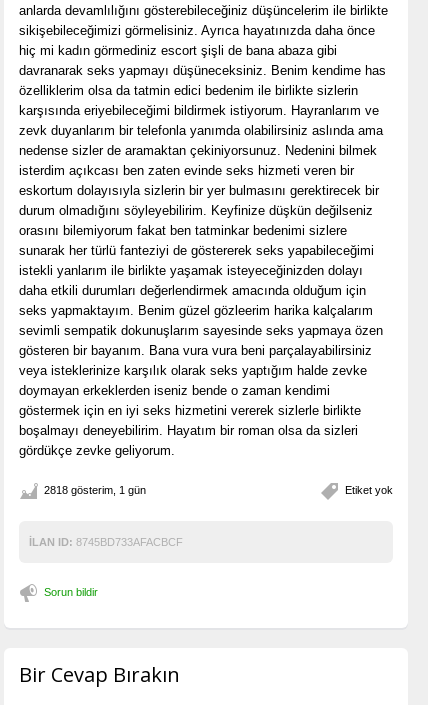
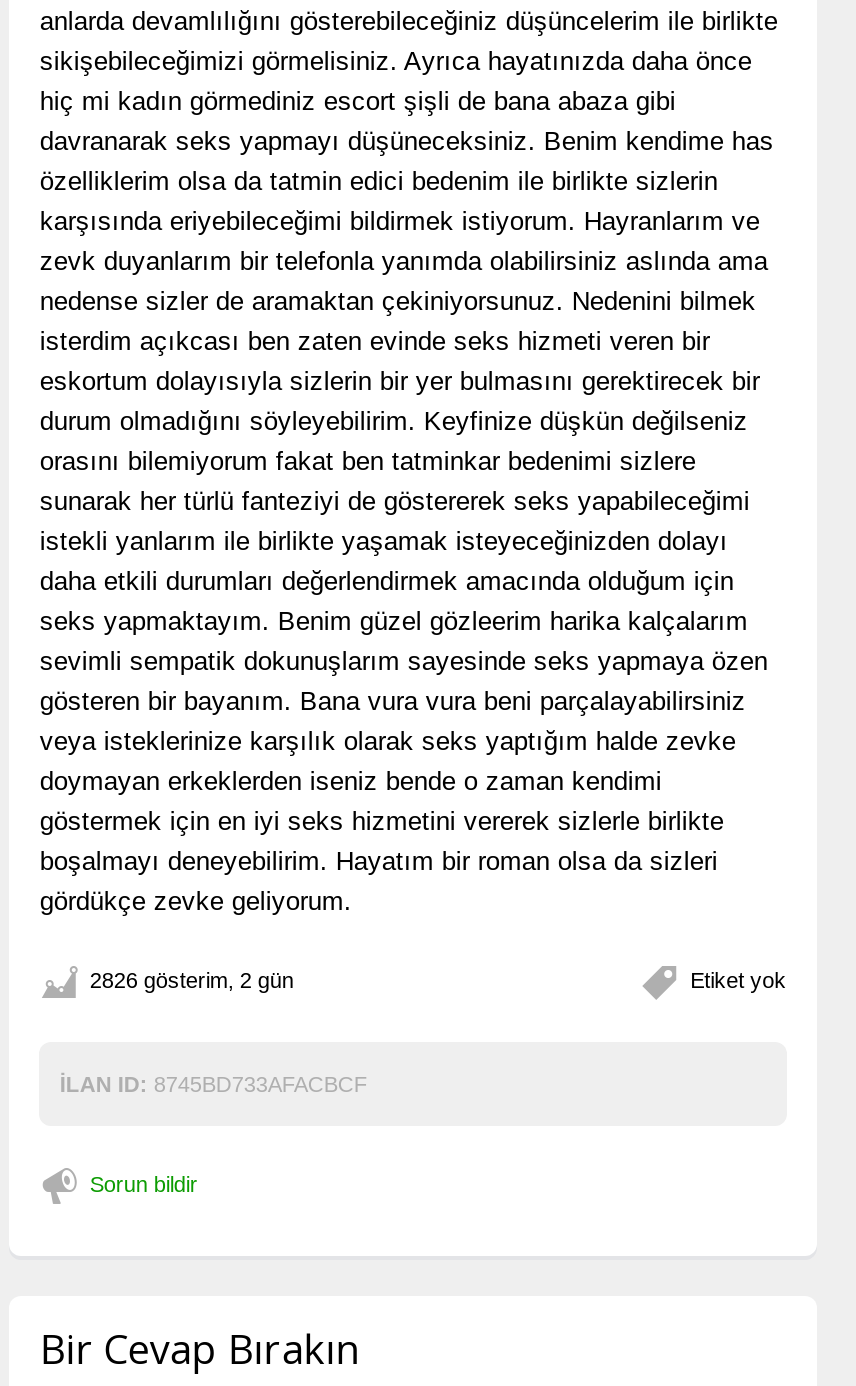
[44,484,146,496] 2818 gösterim, 1 gün -> [90,969,294,993] 2826 gösterim, 2 gün

